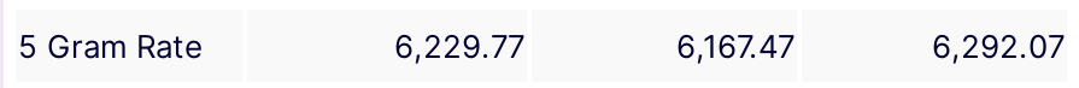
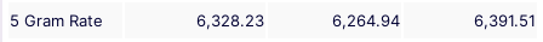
[394,27,524,66] 6,229.77 -> [196,11,264,30] 6,328.23
[676,27,794,66] 6,167.47 -> [332,11,400,30] 6,264.94
[932,27,1065,66] 6,292.07 -> [474,11,536,30] 6,391.51

